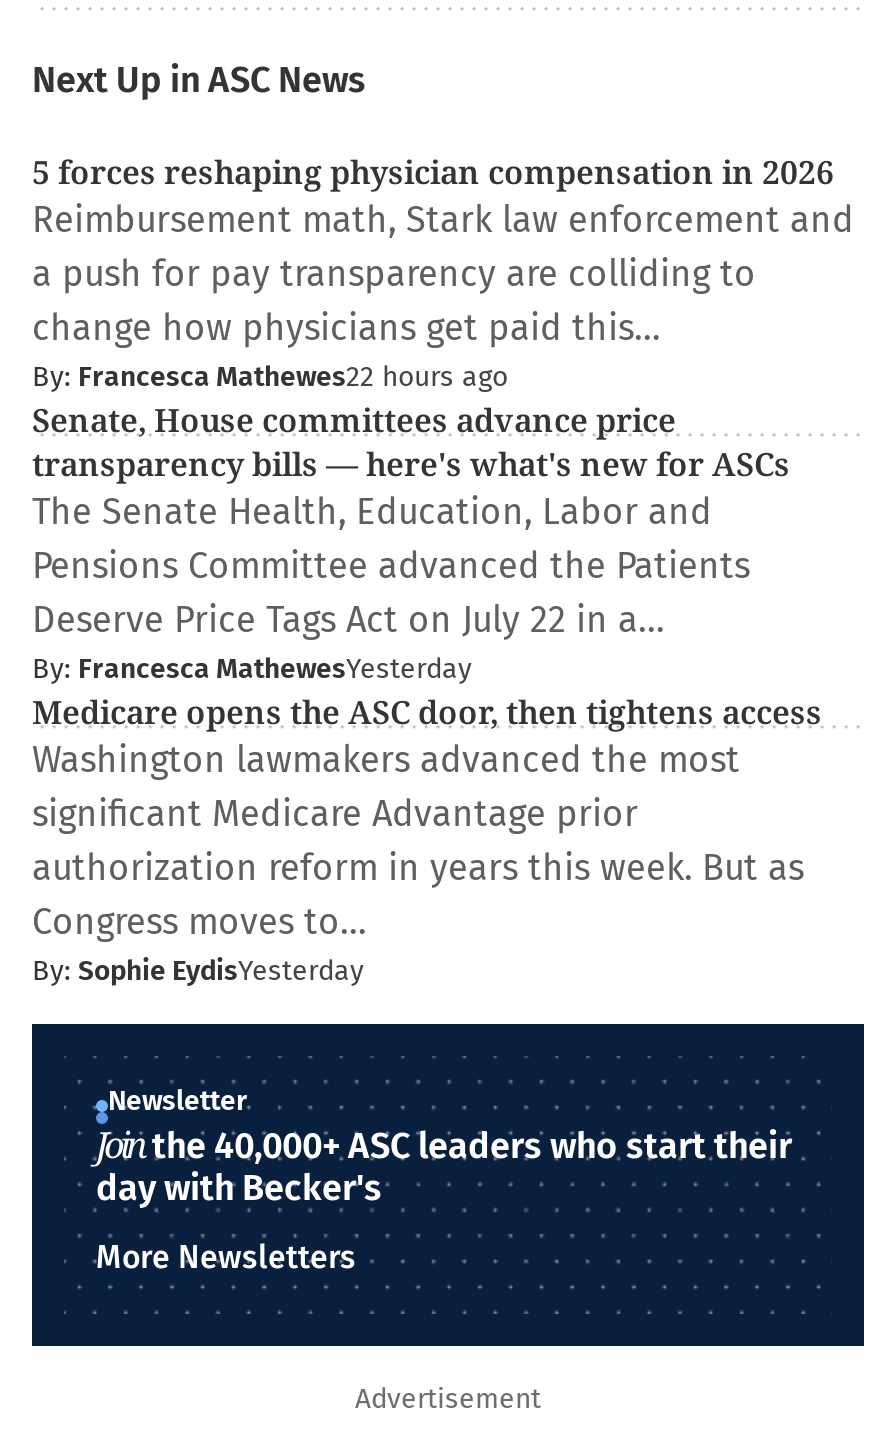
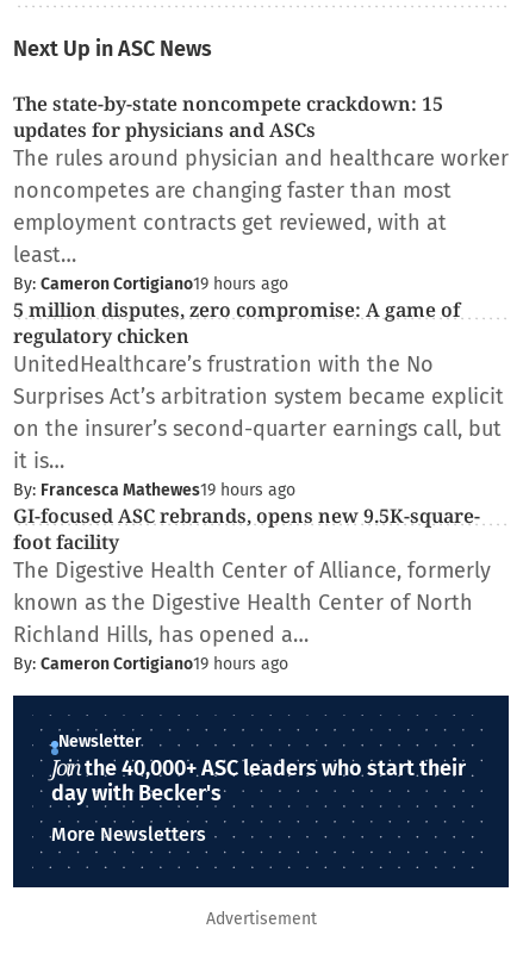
[32,150,854,988] 5 forces reshaping physician compensation in 2026 | Reimbursement math, Stark law enforcement and | a push for pay transparency are colliding to | change how physicians get paid this… | By: Francesca Mathewes22 hours ago | Senate, House committees advance price | transparency bills — here's what's new for ASCs | The Senate Health, Education, Labor and | Pensions Committee advanced the Patients | Deserve Price Tags Act on July 22 in a… | By: Francesca MathewesYesterday | Medicare opens the ASC door, then tightens access | Washington lawmakers advanced the most | significant Medicare Advantage prior | authorization reform in years this week. But as | Congress moves to… | By: Sophie EydisYesterday -> [13,91,509,674] The state-by-state noncompete crackdown: 15 | updates for physicians and ASCs | The rules around physician and healthcare worker | noncompetes are changing faster than most | employment contracts get reviewed, with at | least… | By: Cameron Cortigiano19 hours ago | 5 million disputes, zero compromise: A game of | regulatory chicken | UnitedHealthcare’s frustration with the No | Surprises Act’s arbitration system became explicit | on the insurer’s second-quarter earnings call, but | it is… | By: Francesca Mathewes19 hours ago | GI-focused ASC rebrands, opens new 9.5K-square- | foot facility | The Digestive Health Center of Alliance, formerly | known as the Digestive Health Center of North | Richland Hills, has opened a… | By: Cameron Cortigiano19 hours ago

